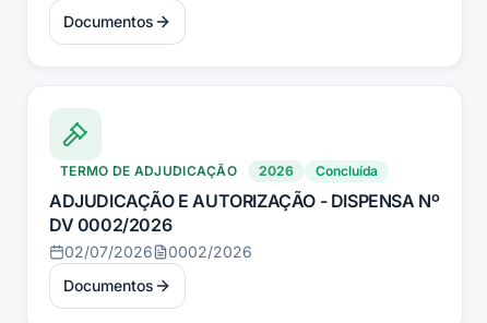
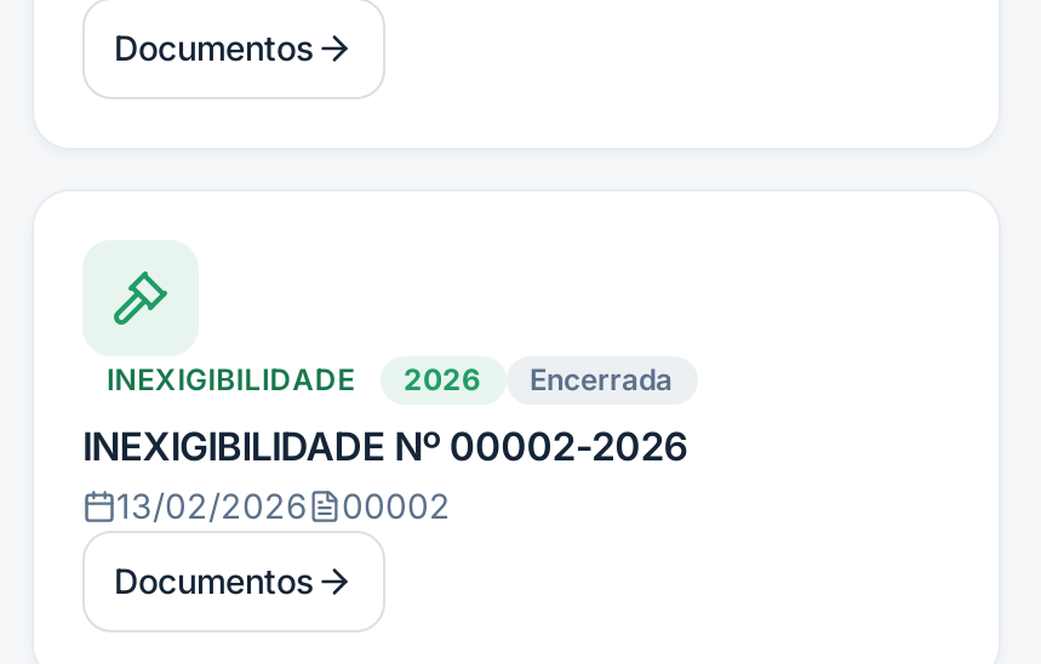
[60,163,237,179] TERMO DE ADJUDICAÇÃO -> [107,361,355,397] INEXIGIBILIDADE
[316,163,378,179] Concluída -> [530,361,673,397] Encerrada
[49,190,439,261] ADJUDICAÇÃO E AUTORIZAÇÃO - DISPENSA Nº | DV 0002/2026 | 02/07/2026 | 0002/2026 -> [82,422,687,526] INEXIGIBILIDADE Nº 00002-2026 | 13/02/2026 | 00002

